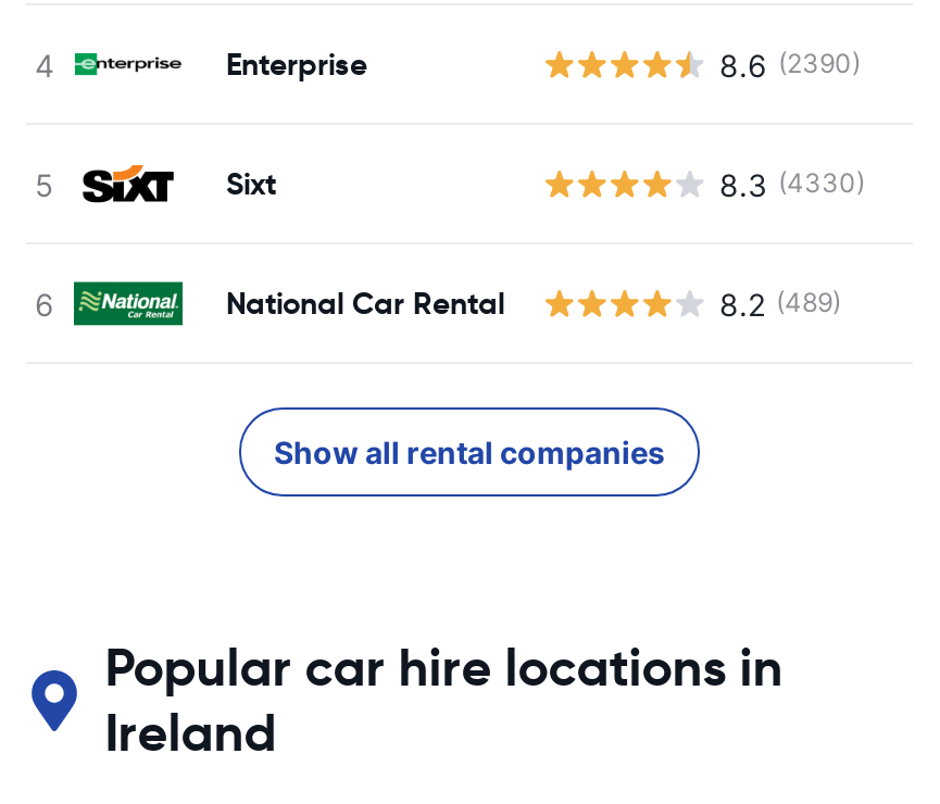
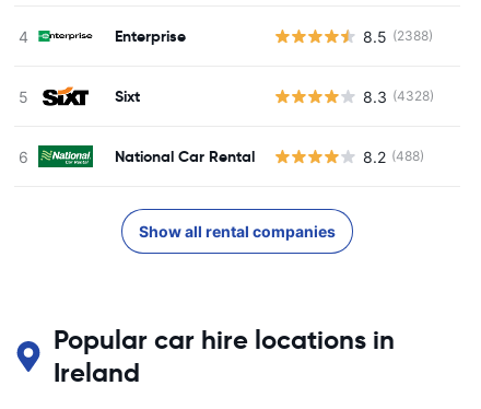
[719,46,861,83] 8.6 (2390) -> [363,27,433,46] 8.5 (2388)
[719,166,865,203] 8.3 (4330) -> [363,87,434,106] 8.3 (4328)
[719,285,841,322] 8.2 (489) -> [363,147,424,166] 8.2 (488)

